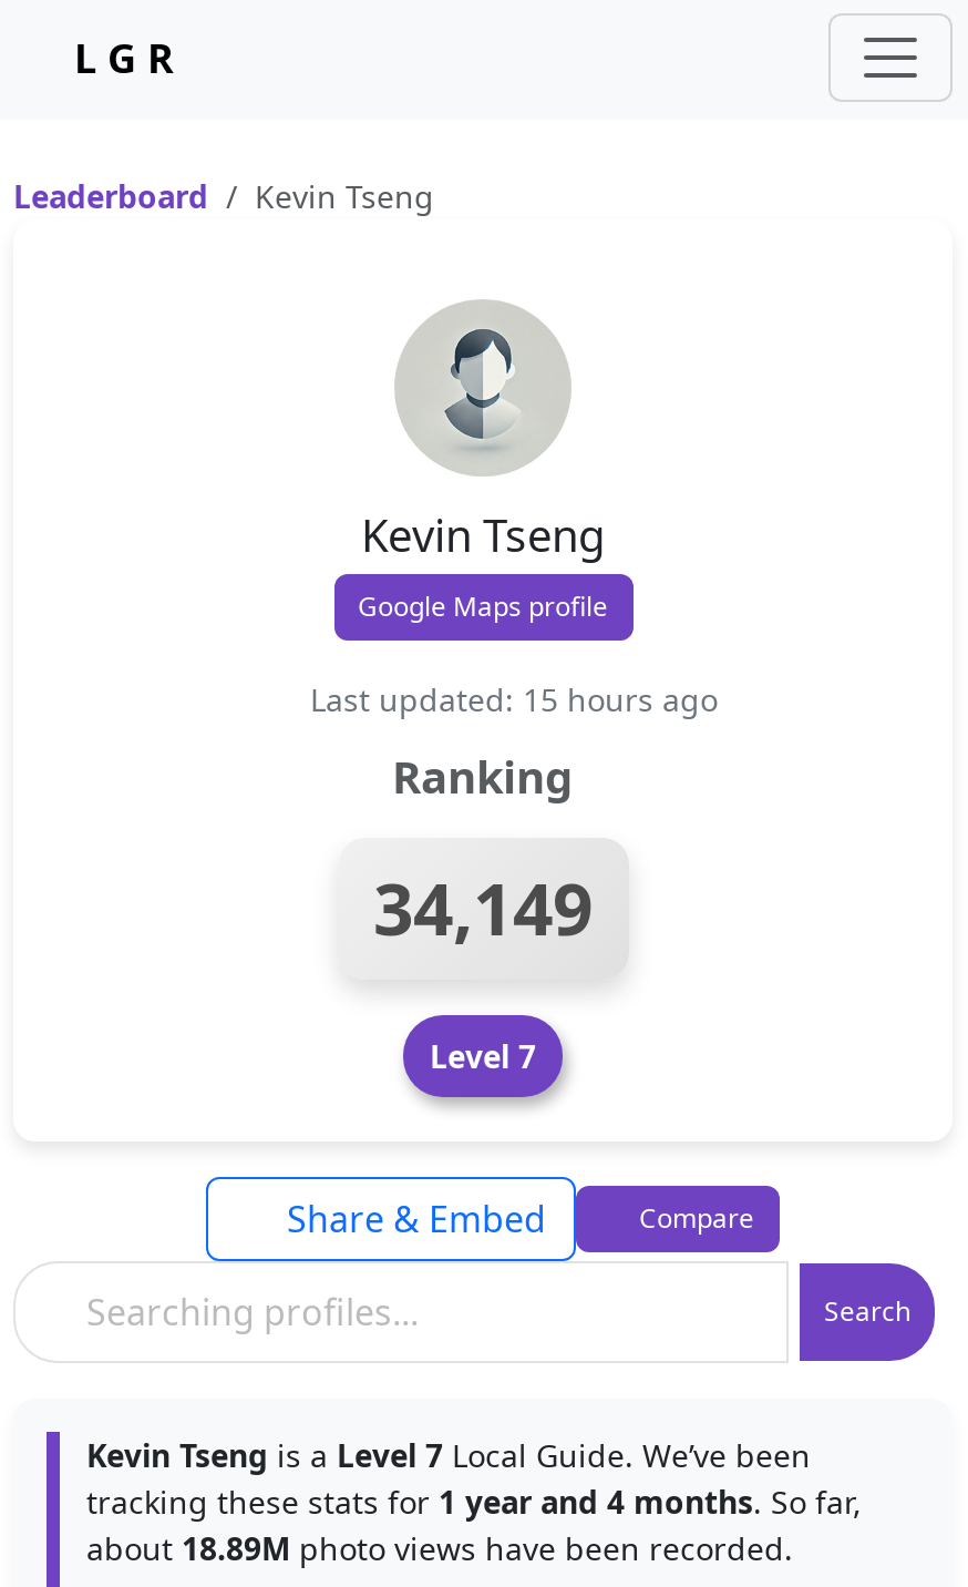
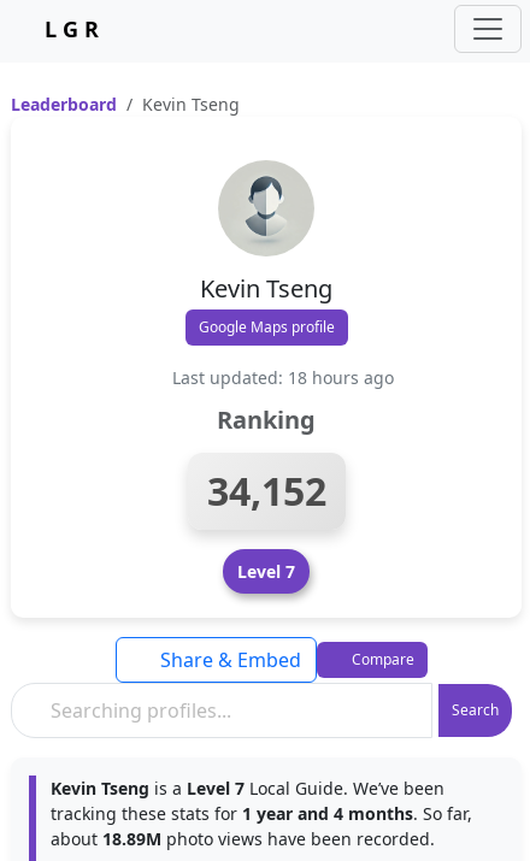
[310,678,718,720] Last updated: 15 hours ago -> [172,366,394,389] Last updated: 18 hours ago
[373,860,593,955] 34,149 -> [207,465,326,517] 34,152

